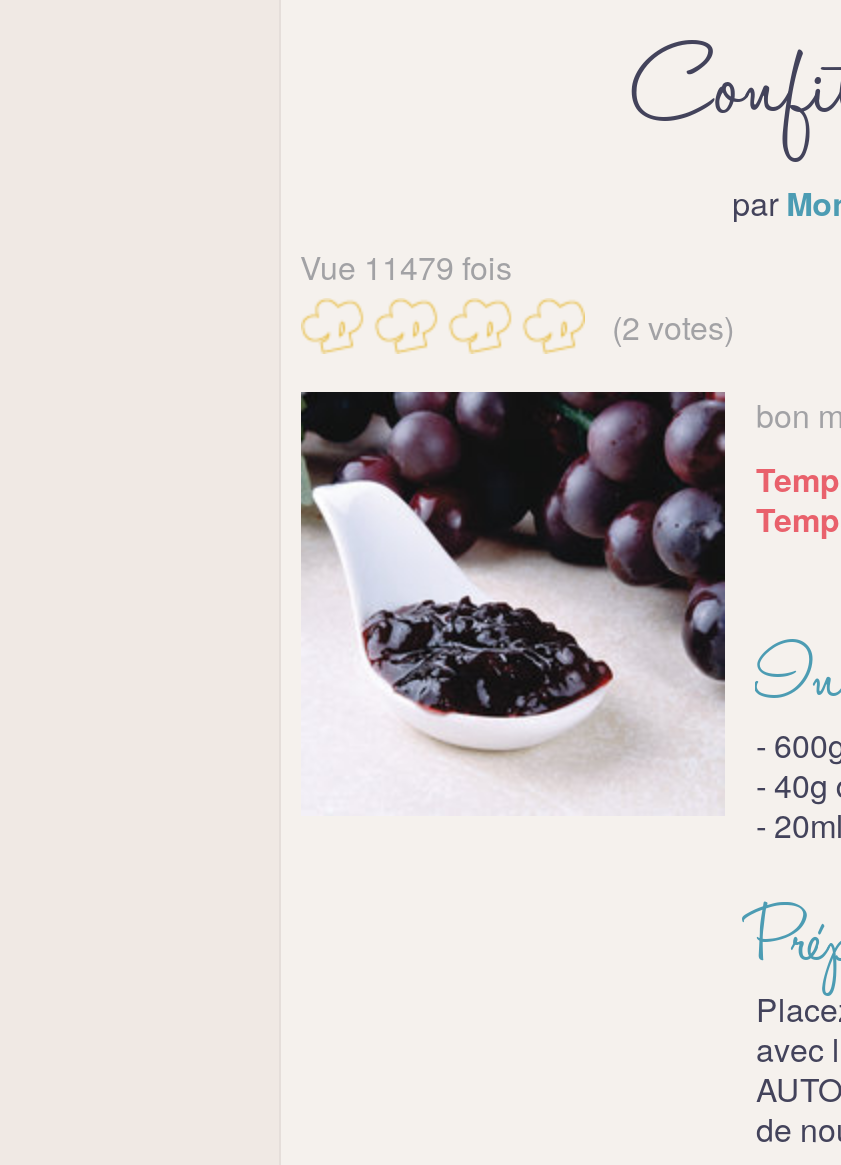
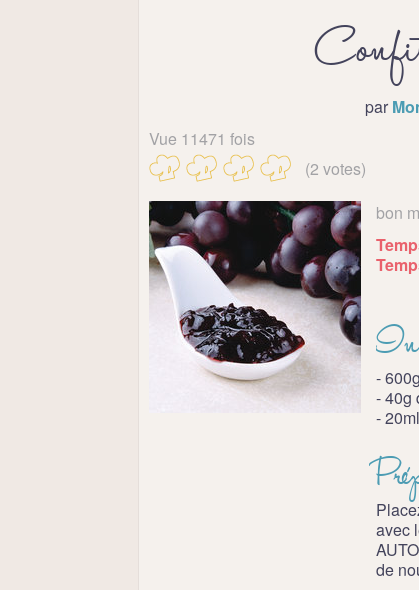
[300,244,512,290] Vue 11479 fois -> [148,127,254,150] Vue 11471 fois

